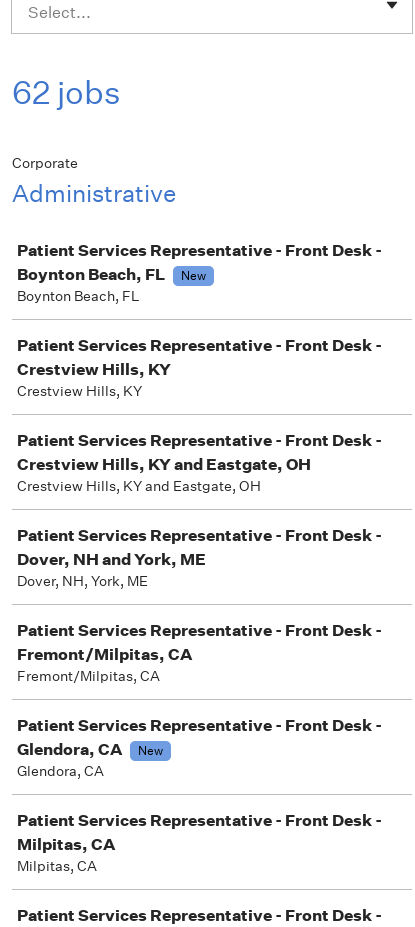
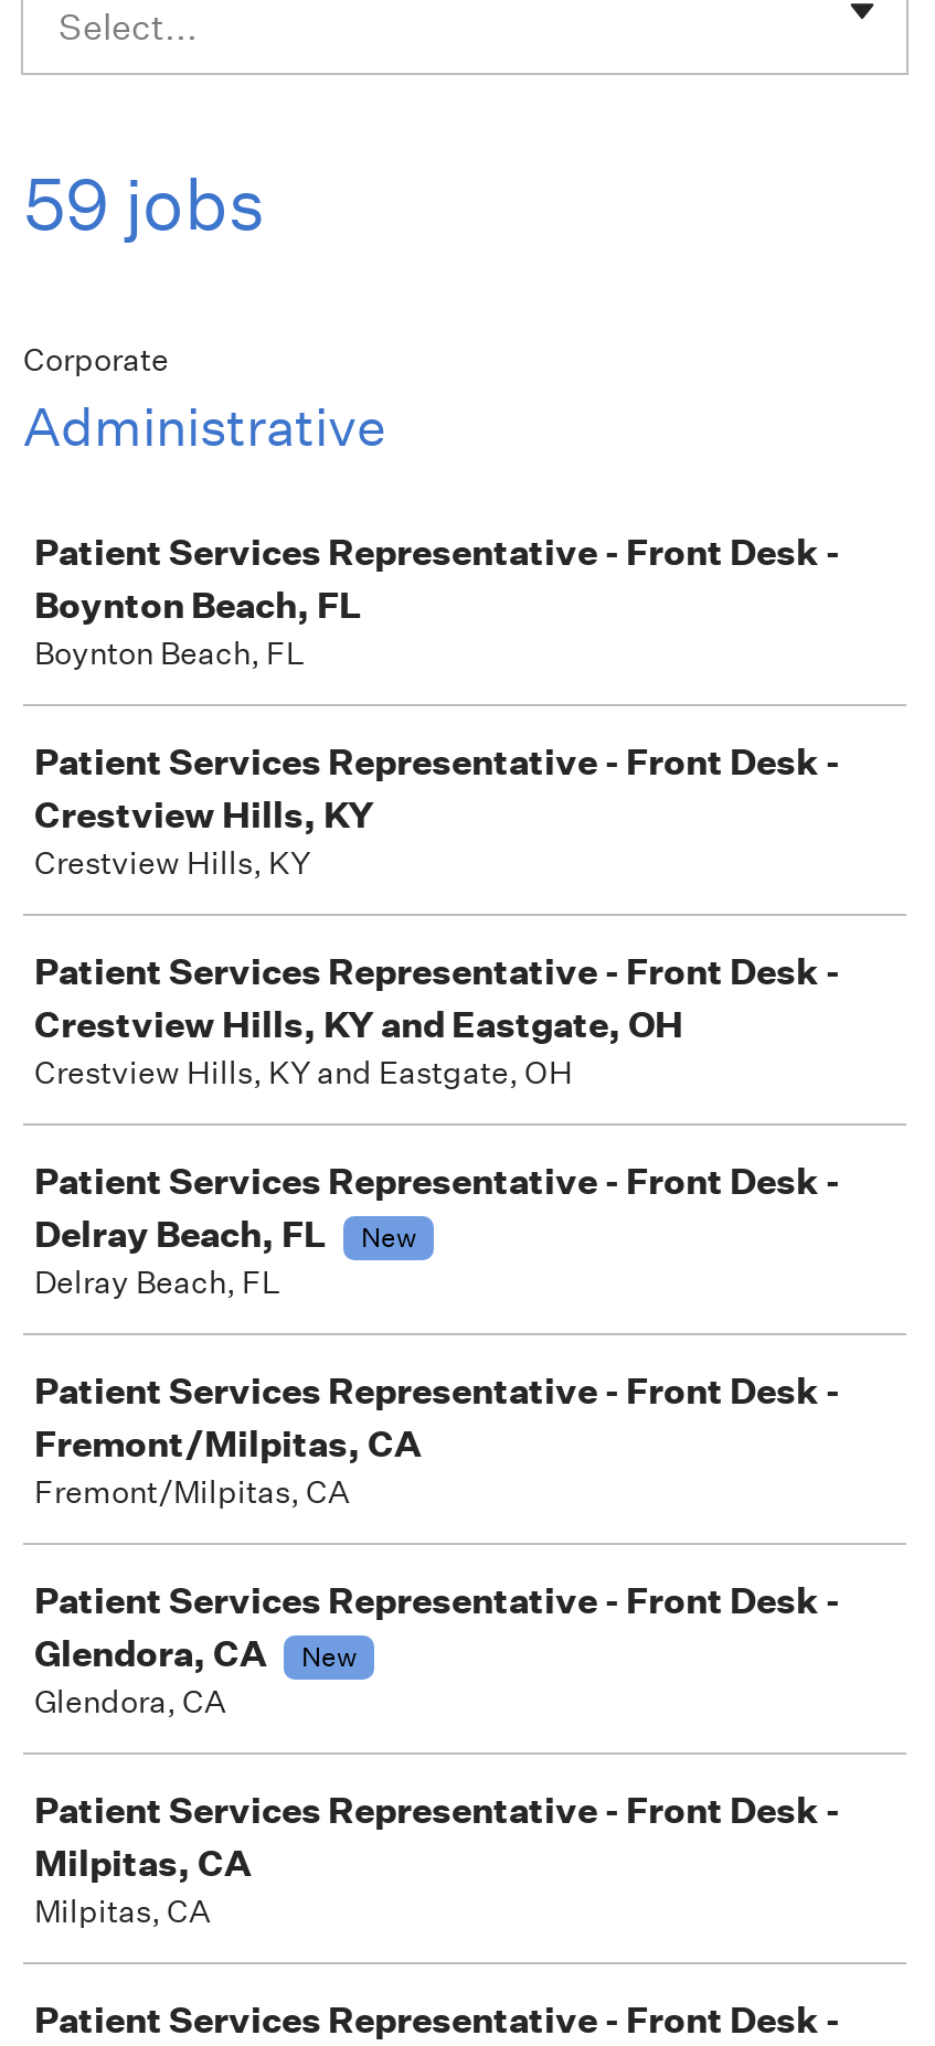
[12,73,121,112] 62 jobs -> [23,161,266,247] 59 jobs
[181,267,206,284] New -> none
[17,549,206,590] Dover, NH and York, ME | Dover, NH, York, ME -> [34,1212,416,1302] Delray Beach, FL | New | Delray Beach, FL

